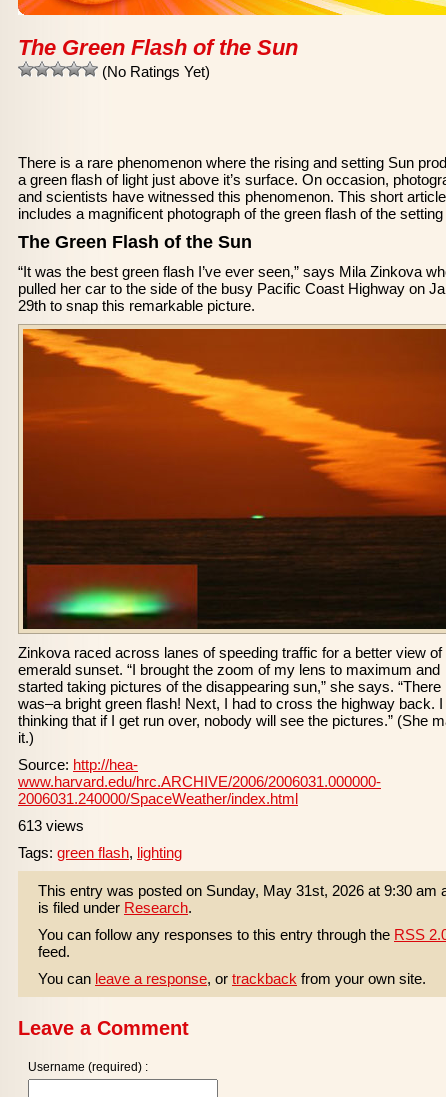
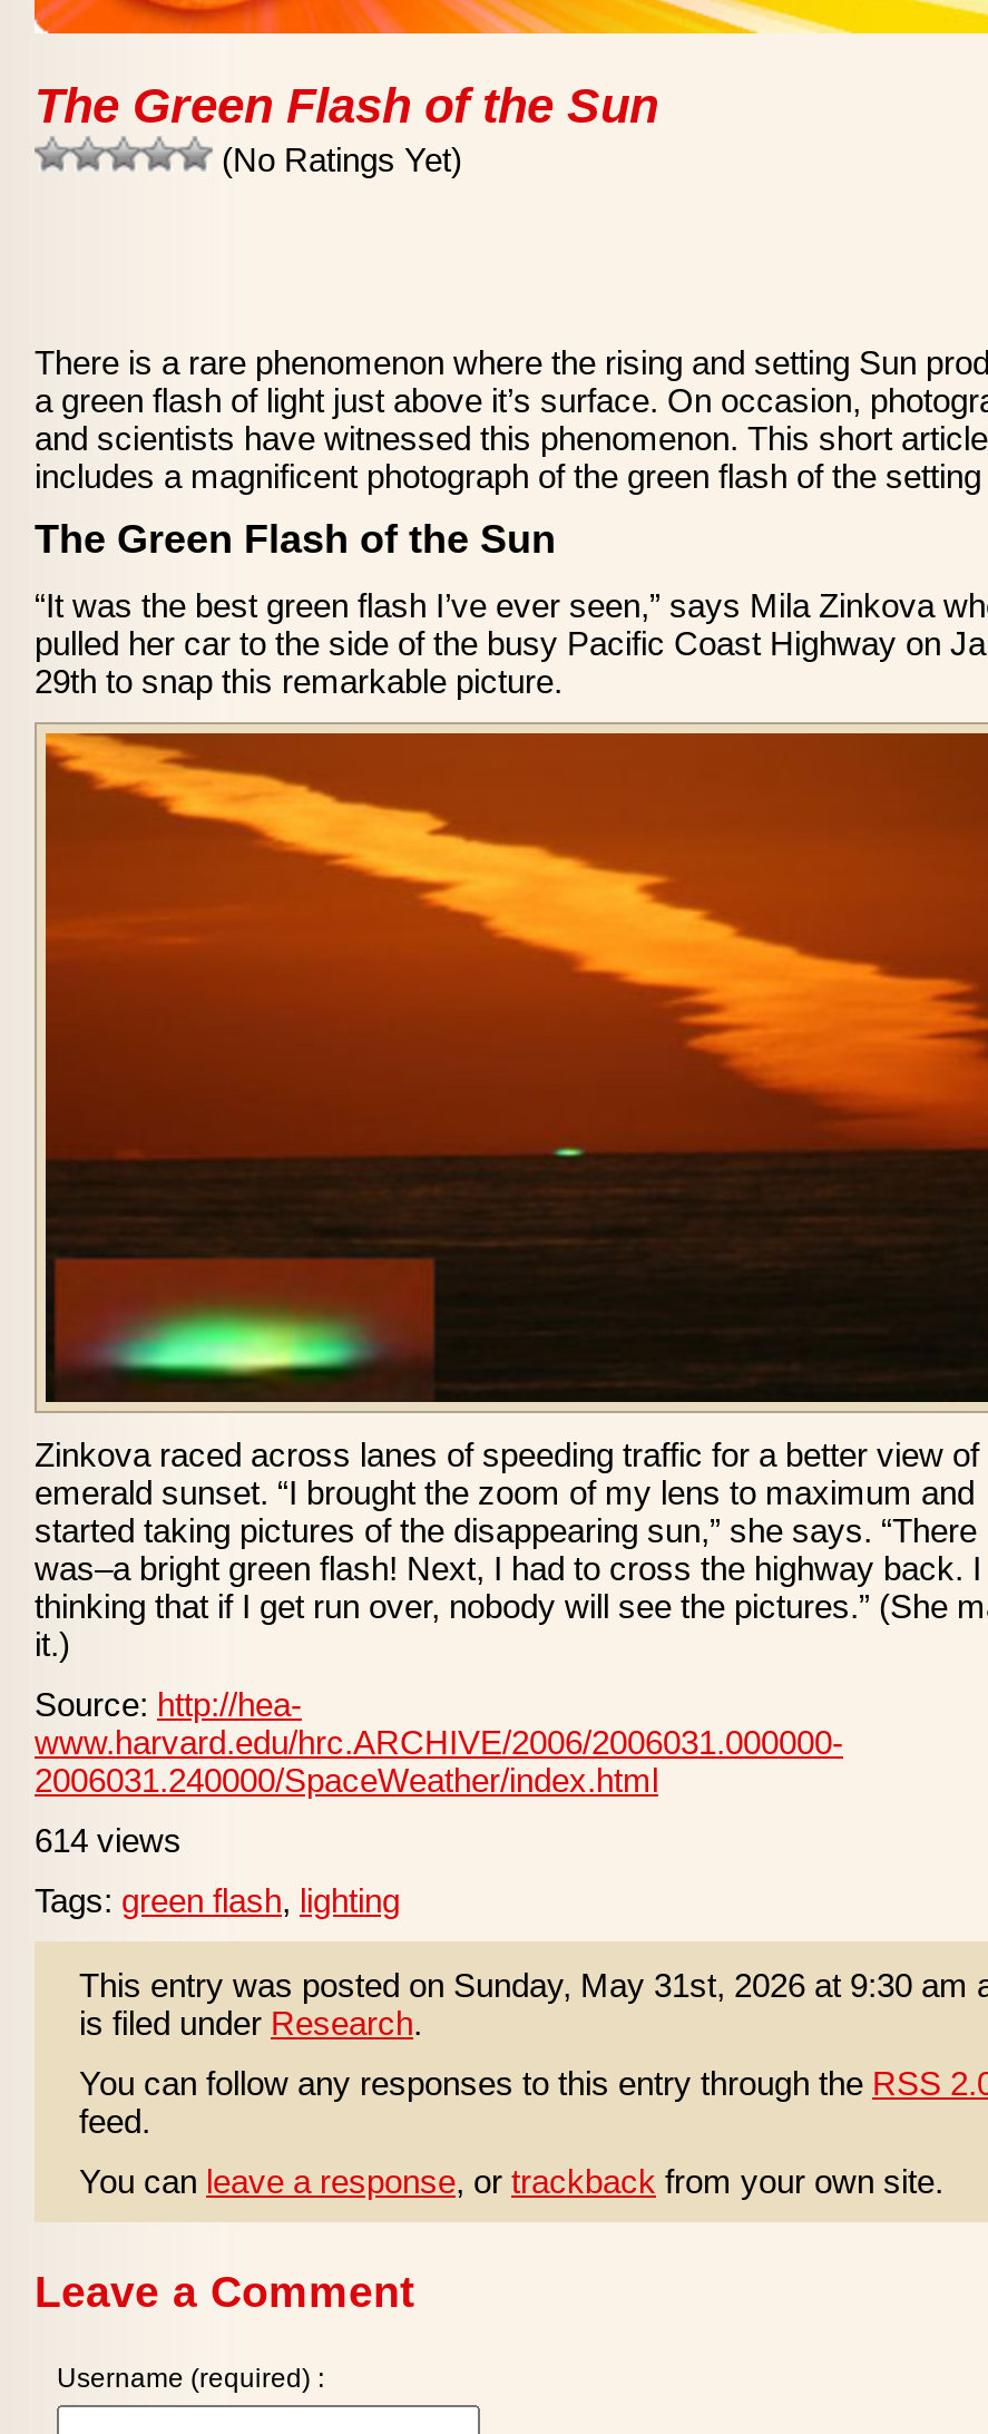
[18,817,84,834] 613 views -> [35,1821,182,1859] 614 views

